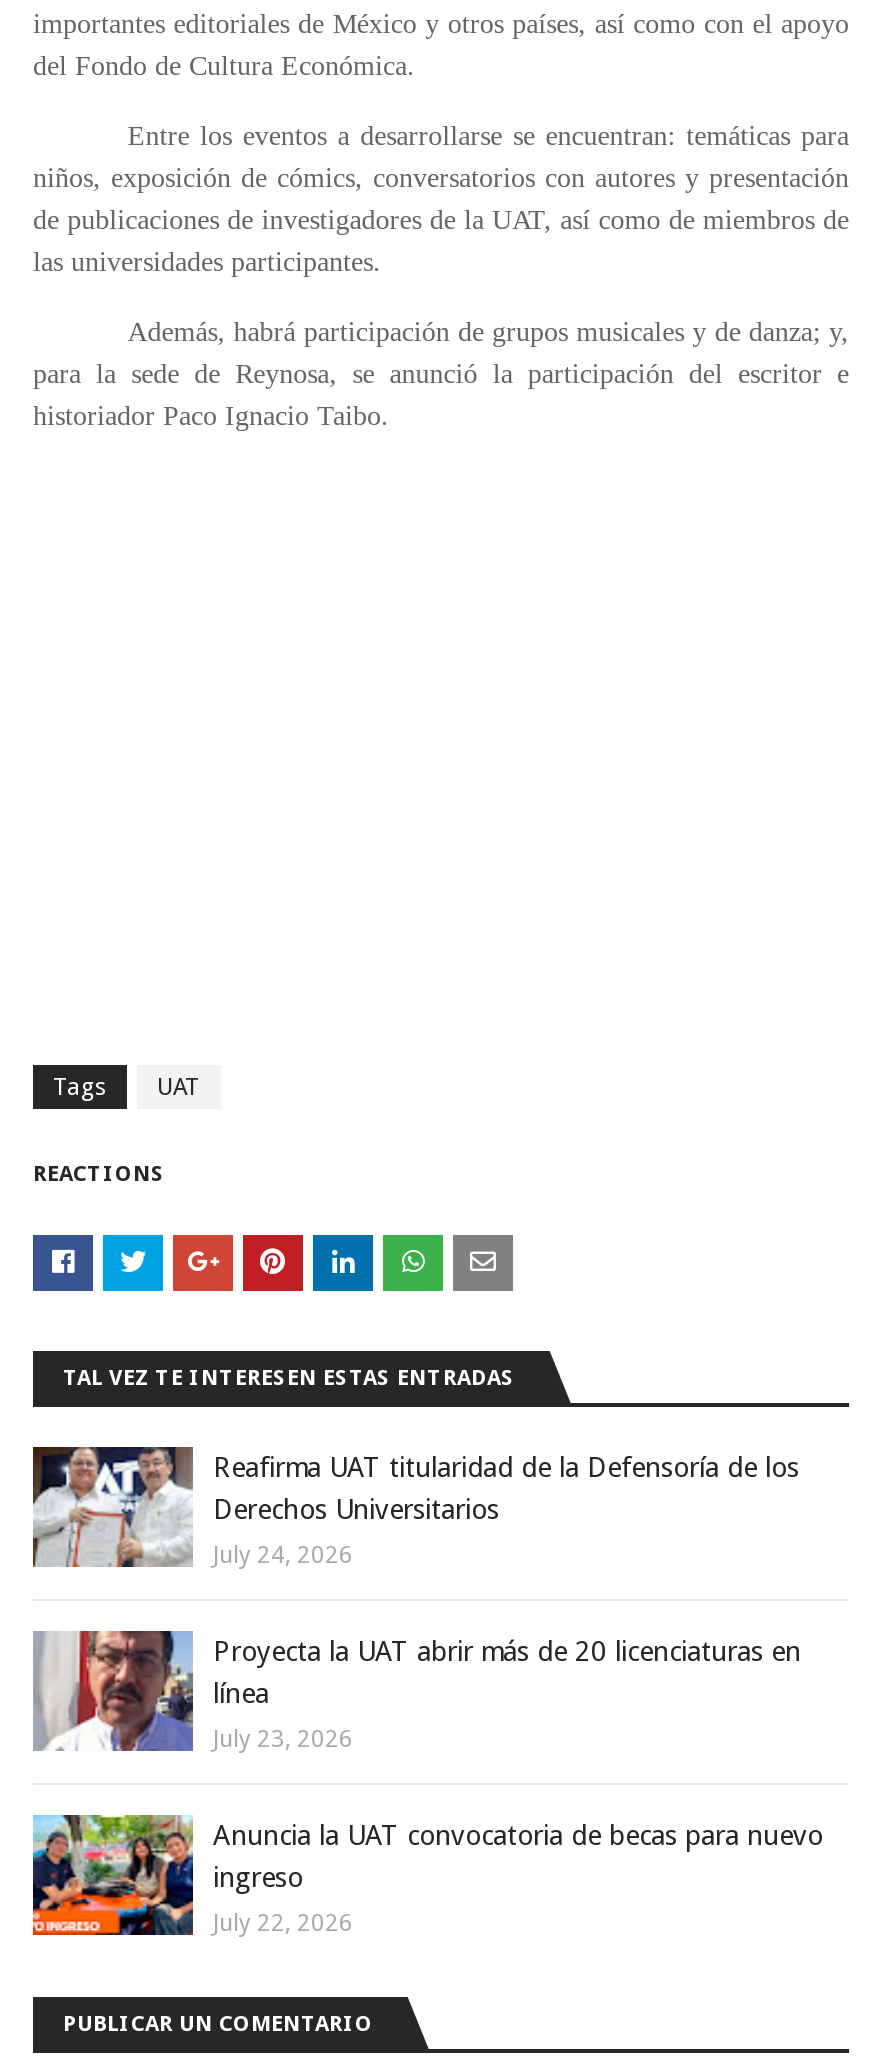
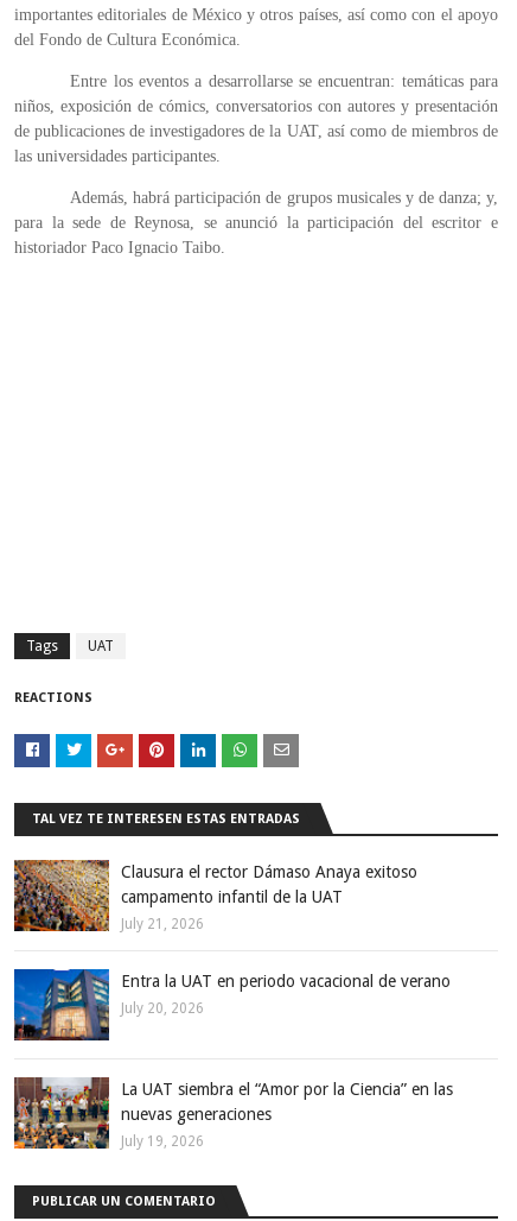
[33,1445,799,1569] [image] | Reafirma UAT titularidad de la Defensoría de los | Derechos Universitarios -> [13,859,417,932] [image] | Clausura el rector Dámaso Anaya exitoso | campamento infantil de la UAT
[213,1541,353,1569] July 24, 2026 -> [121,916,204,932] July 21, 2026
[33,1629,801,1753] [image] | Proyecta la UAT abrir más de 20 licenciaturas en | línea -> [13,968,451,1042] [image] | Entra la UAT en periodo vacacional de verano
[213,1725,353,1753] July 23, 2026 -> [121,1000,204,1017] July 20, 2026
[31,1813,823,1937] [image] | Anuncia la UAT convocatoria de becas para nuevo | ingreso -> [13,1076,453,1150] [image] | La UAT siembra el “Amor por la Ciencia” en las | nuevas generaciones
[213,1909,353,1937] July 22, 2026 -> [121,1133,204,1150] July 19, 2026

